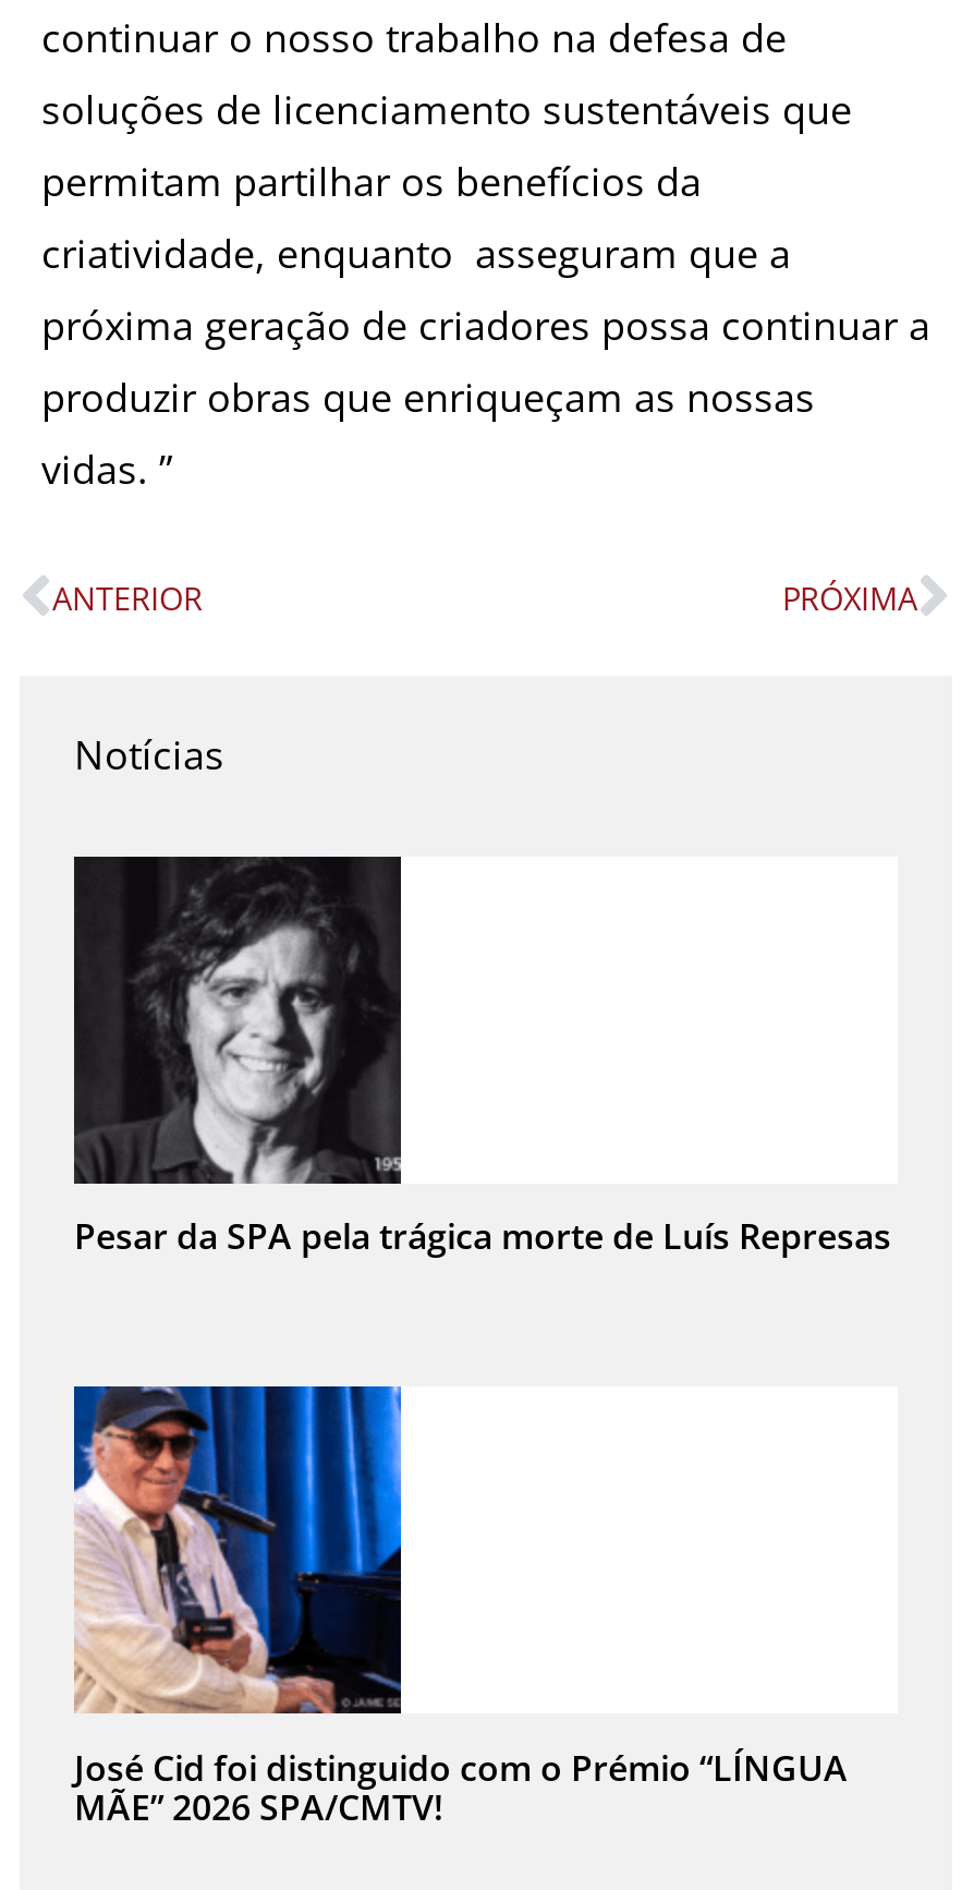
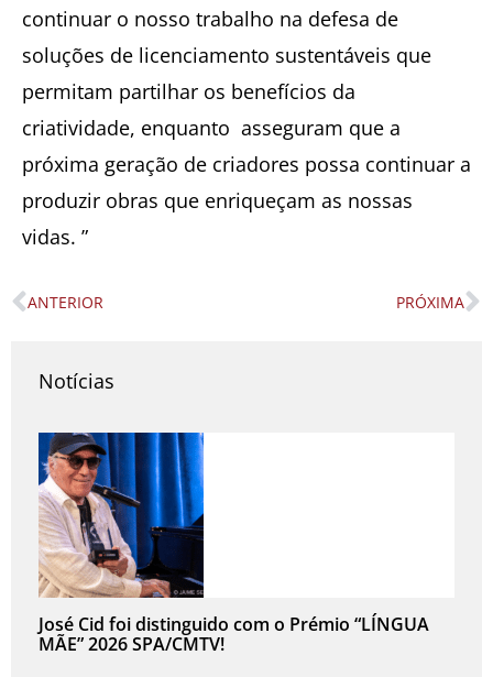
[72,855,891,1260] [image] | Pesar da SPA pela trágica morte de Luís Represas -> none

